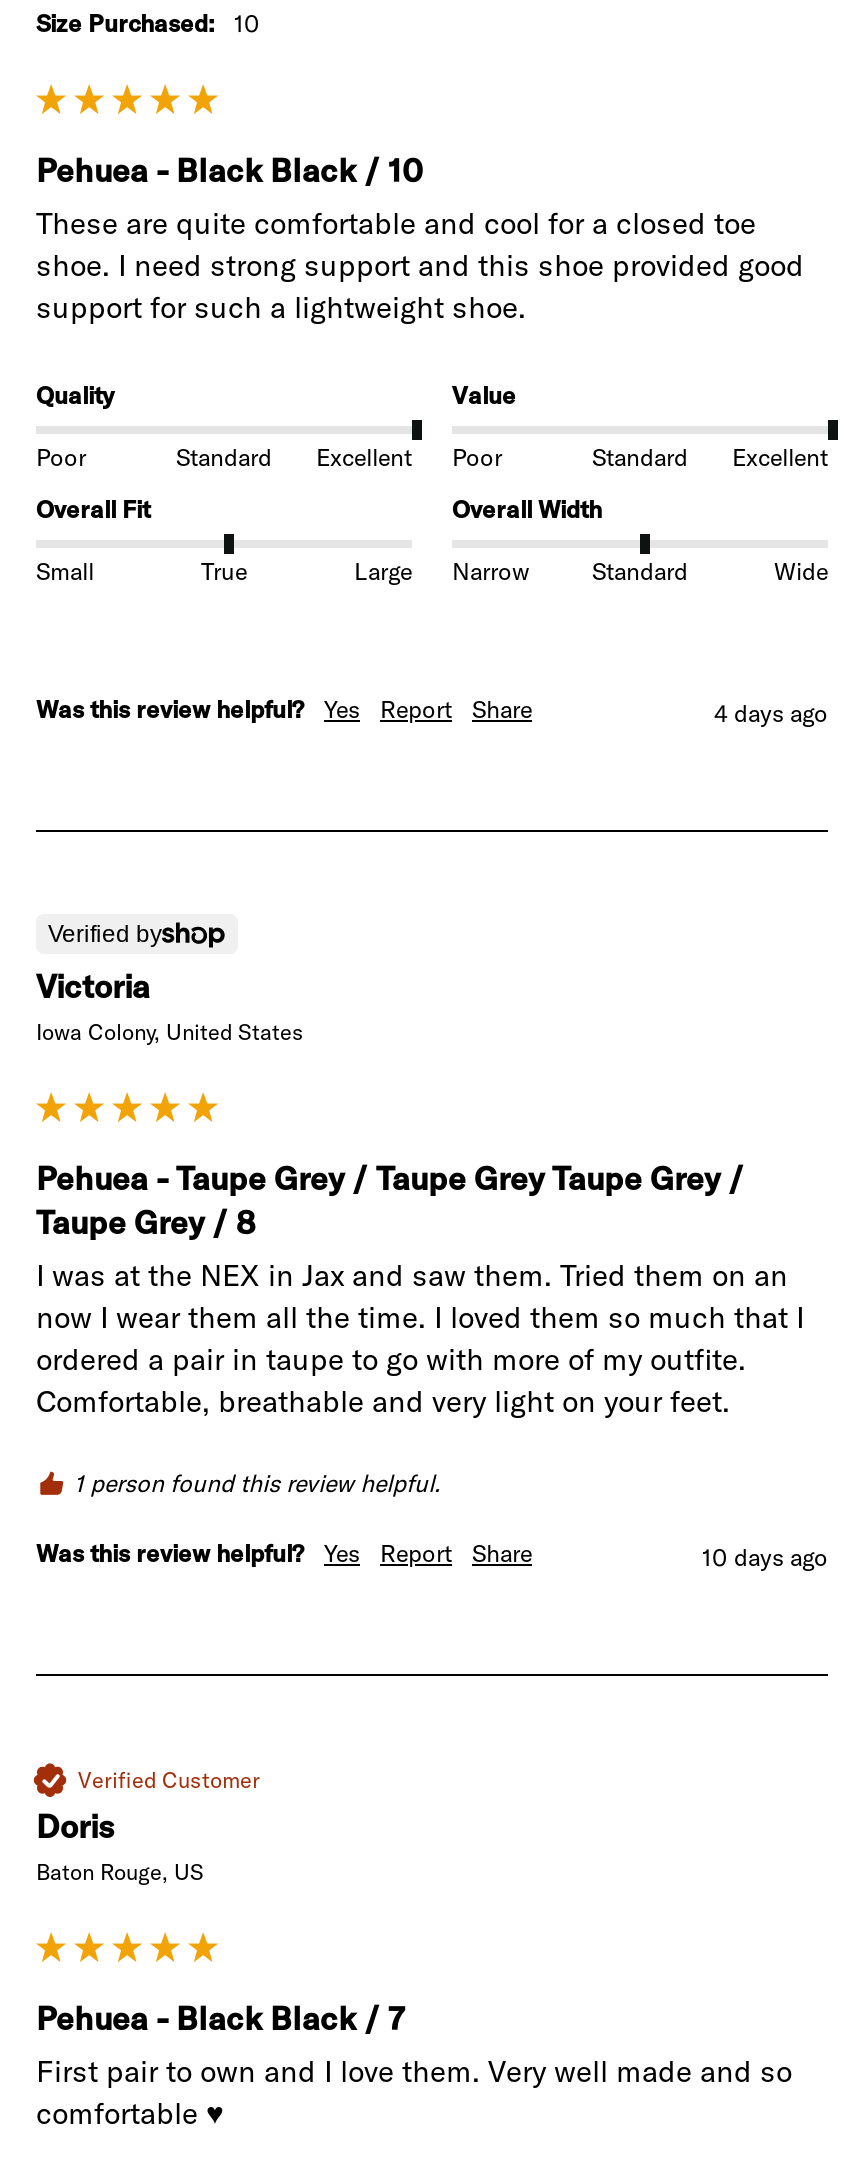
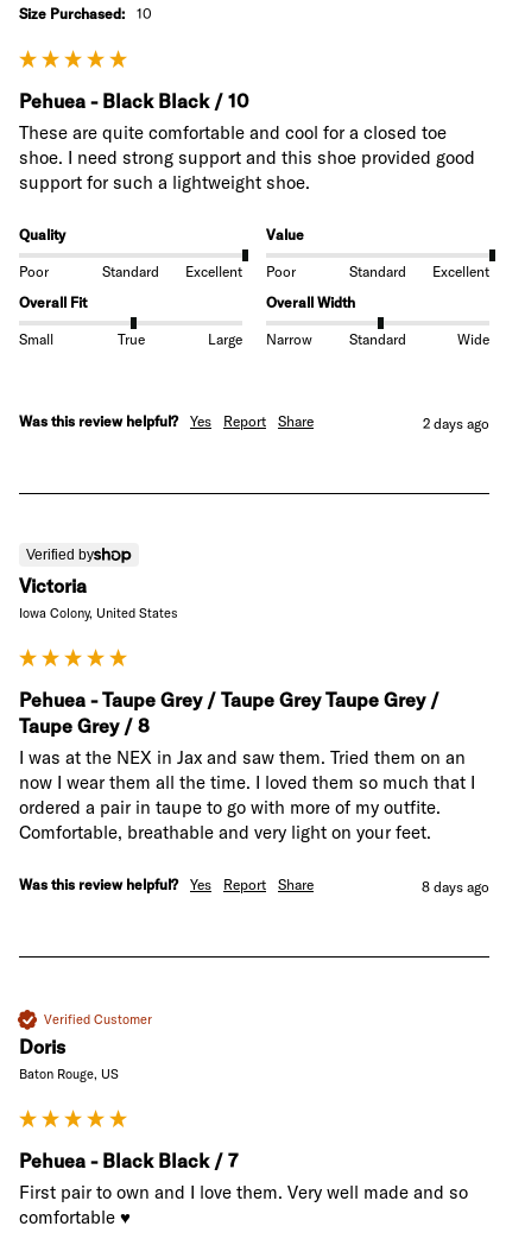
[714,698,828,728] 4 days ago -> [423,415,489,432] 2 days ago
[74,1468,440,1498] 1 person found this review helpful. -> none
[702,1542,828,1572] 10 days ago -> [422,878,489,896] 8 days ago

